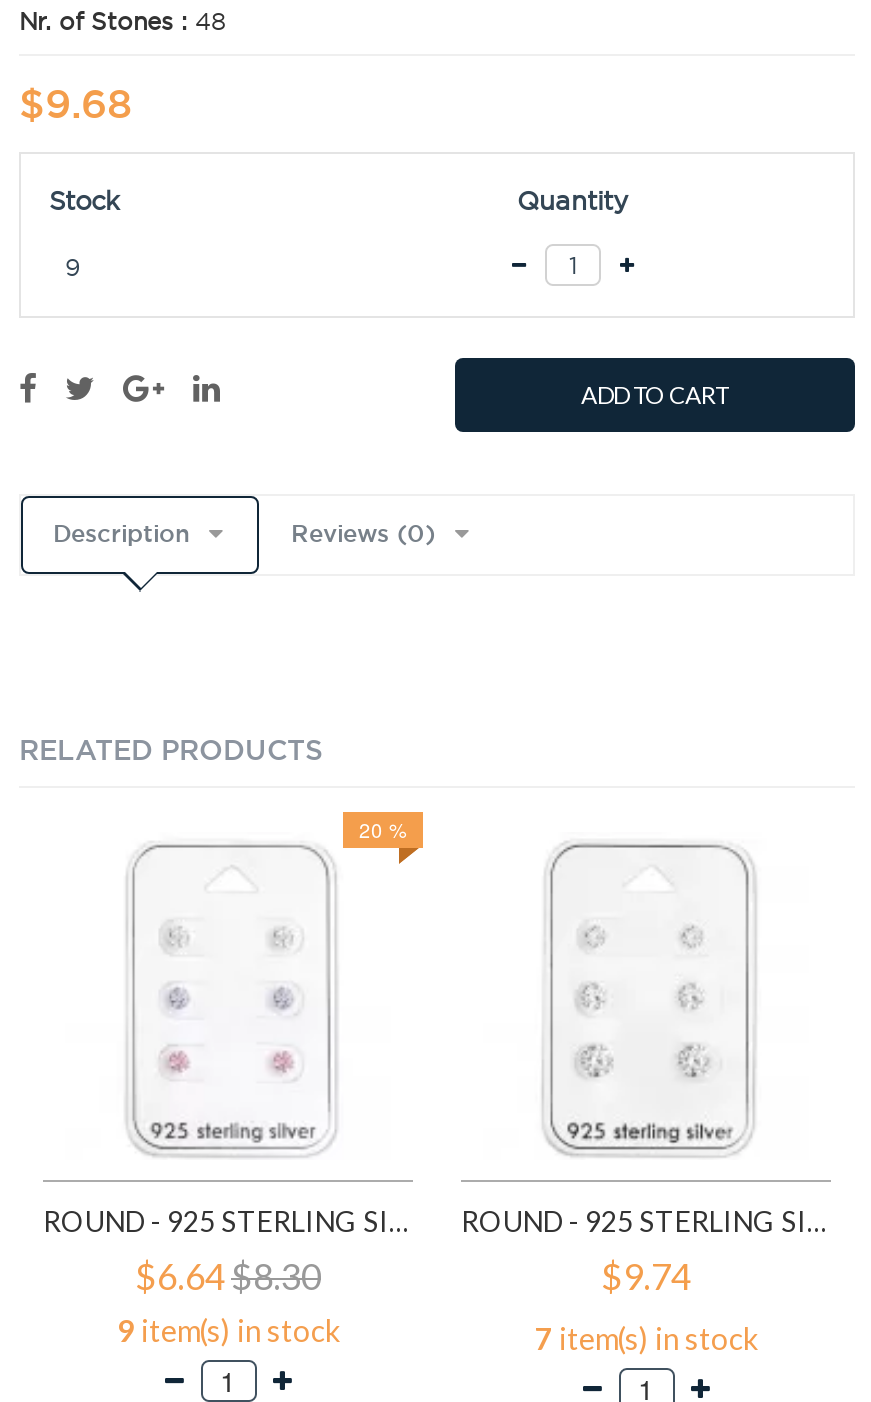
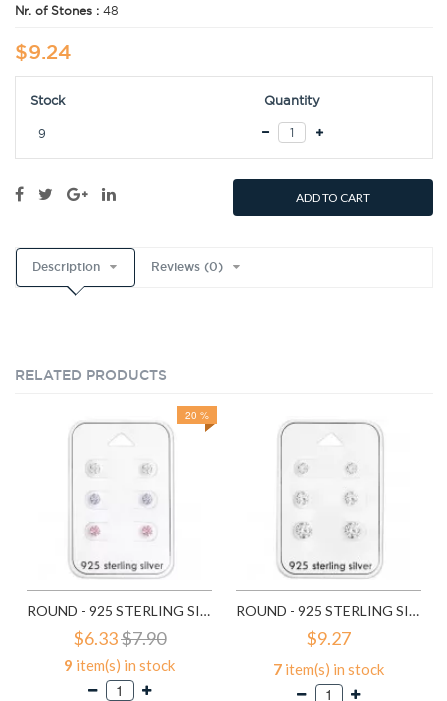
[19,79,133,131] $9.68 -> [15,39,72,65] $9.24
[135,1253,321,1297] $6.64 $8.30 -> [73,627,166,649] $6.33 $7.90
[601,1253,691,1297] $9.74 -> [306,627,351,649] $9.27

